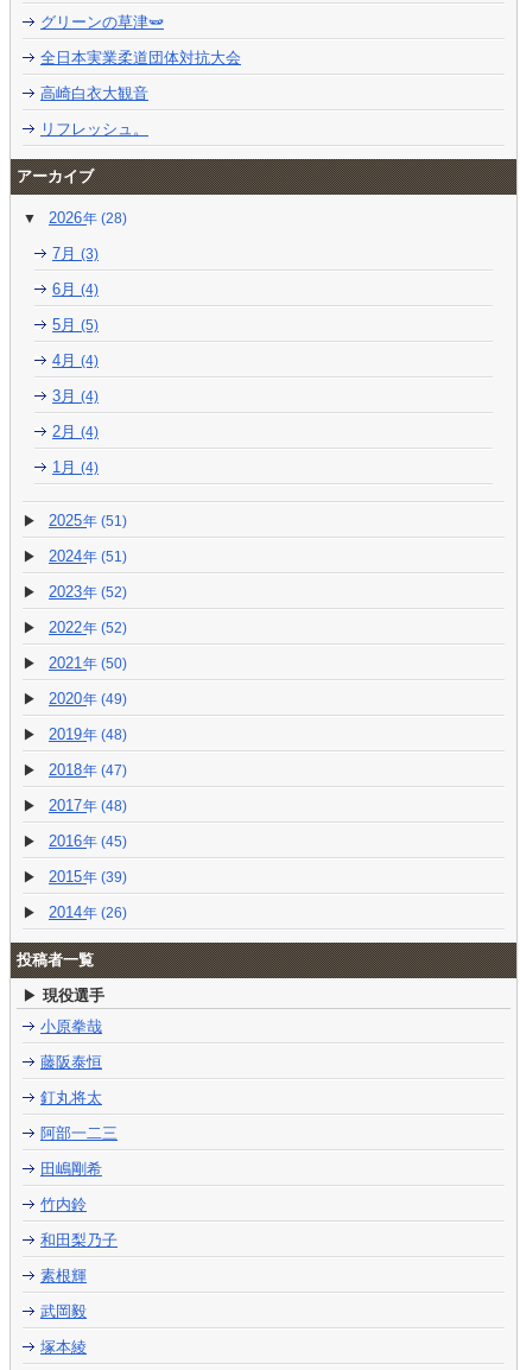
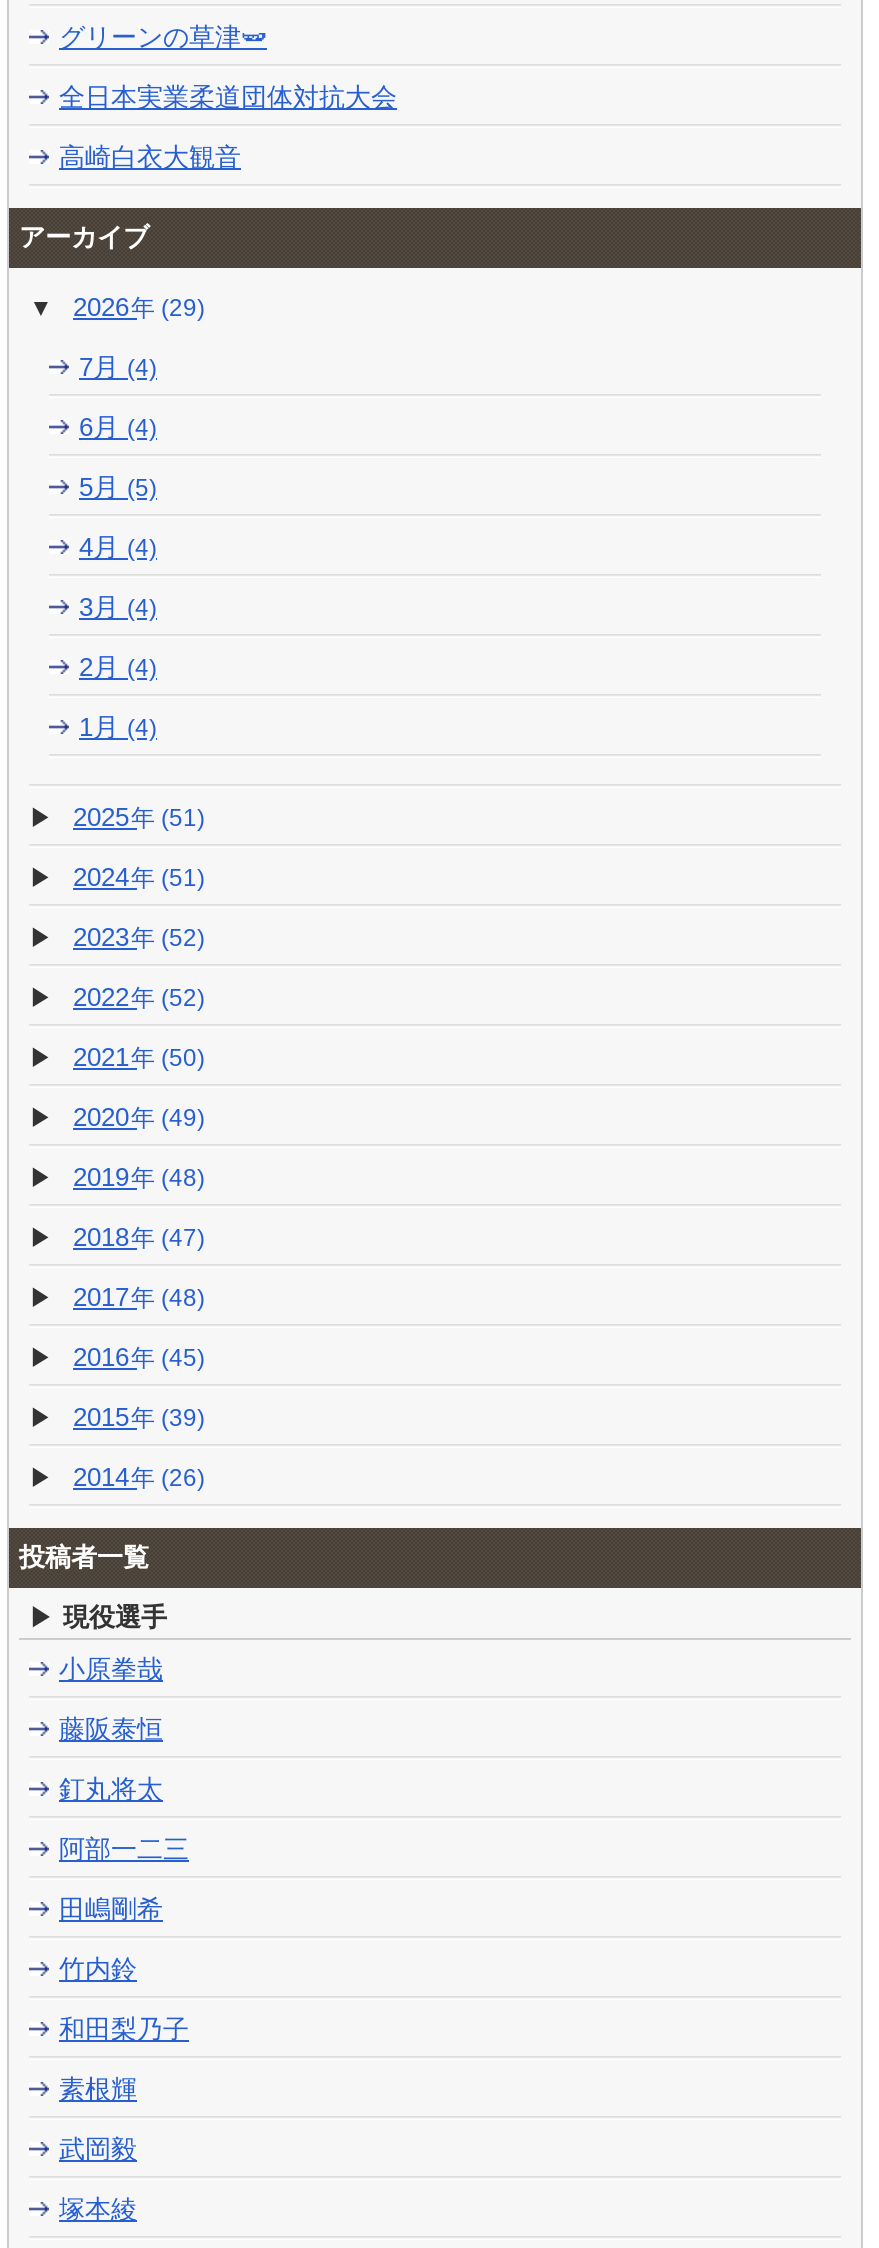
[40,120,148,138] リフレッシュ。 -> none
[49,209,127,227] 2026 (28) -> [73,293,205,323] 2026 (29)
[52,245,99,263] 7月(3) -> [79,353,157,383] 7月(4)

